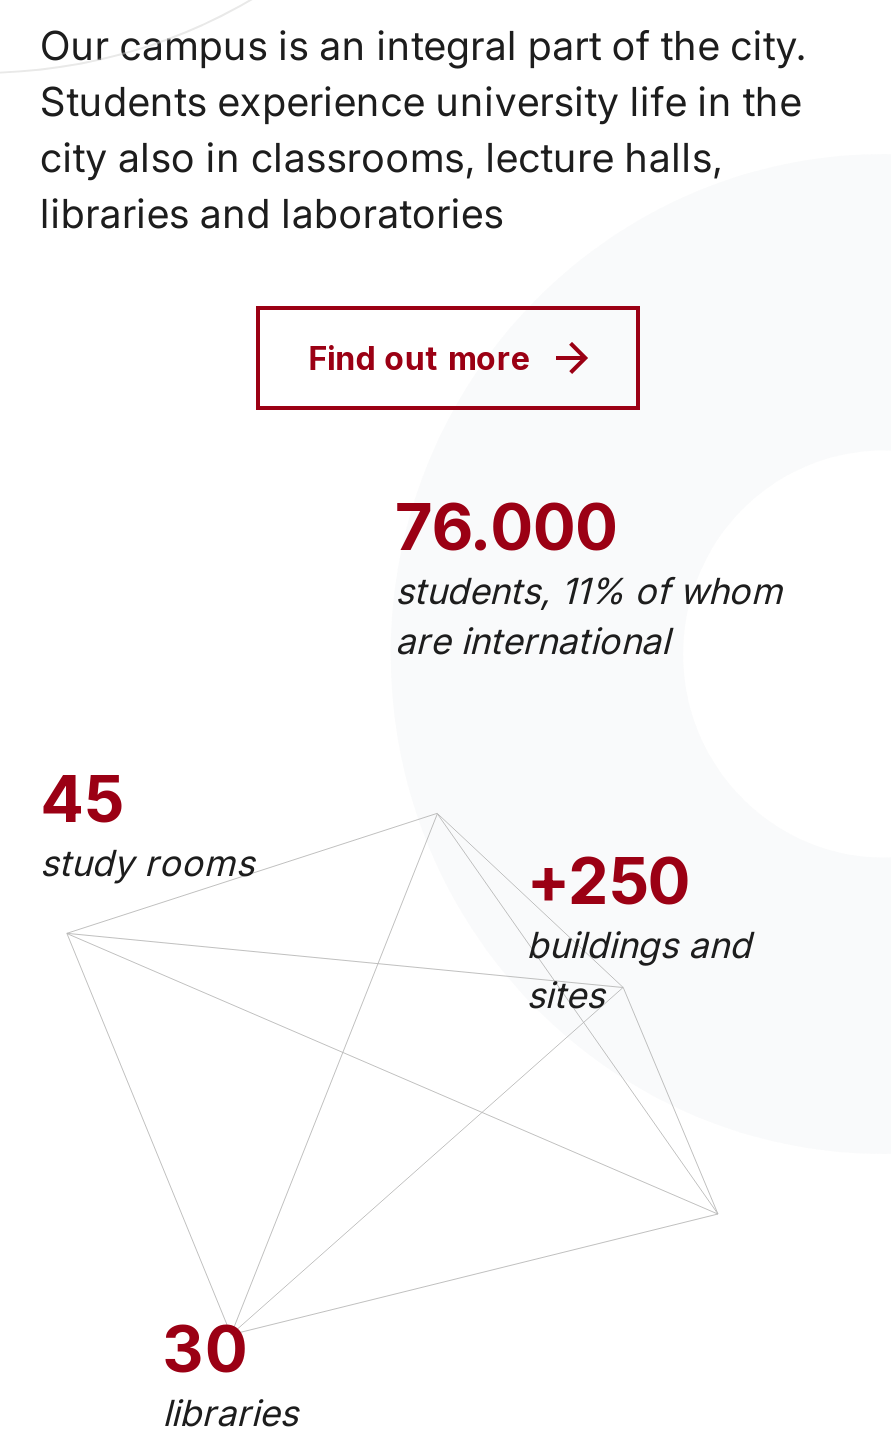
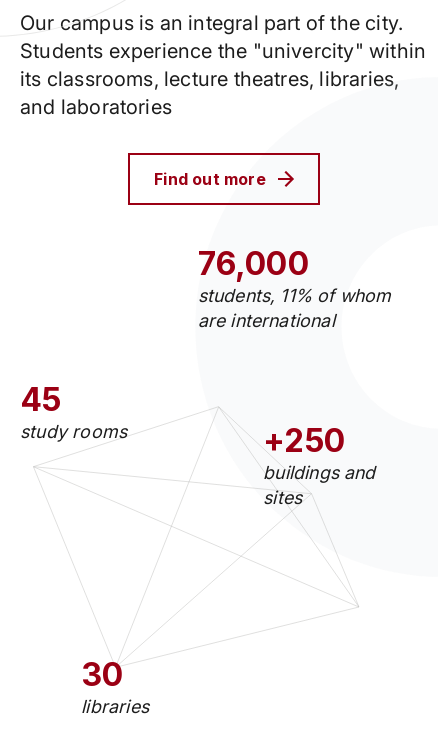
[40,78,802,238] Students experience university life in the | city also in classrooms, lecture halls, | libraries and laboratories -> [20,39,426,119] Students experience the "univercity" within | its classrooms, lecture theatres, libraries, | and laboratories
[395,488,618,566] 76.000 -> [198,244,309,283] 76,000

